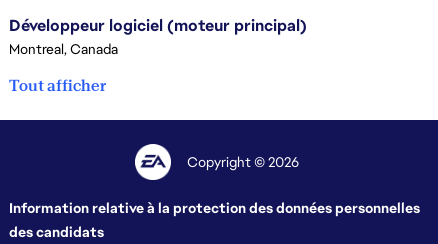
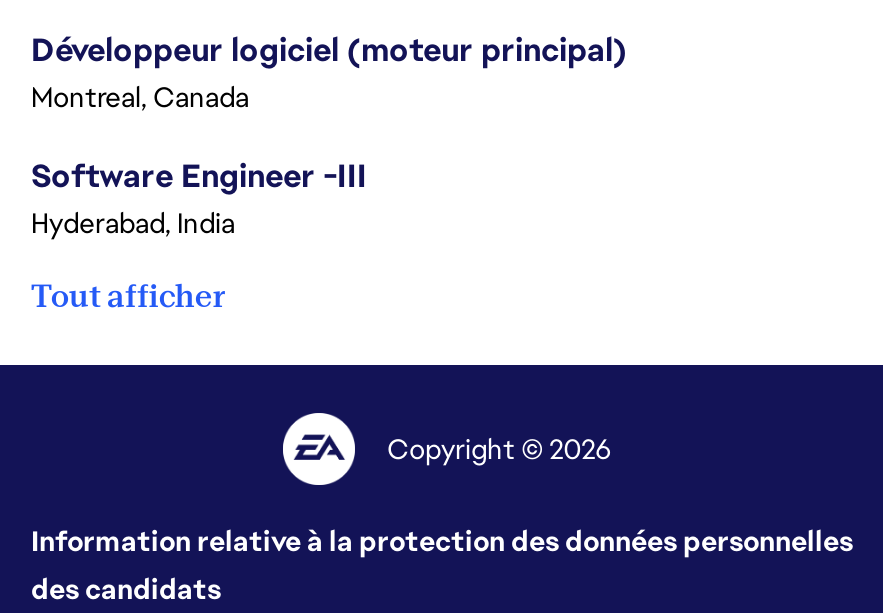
none -> [31,155,367,241] Software Engineer -III | Hyderabad, India

